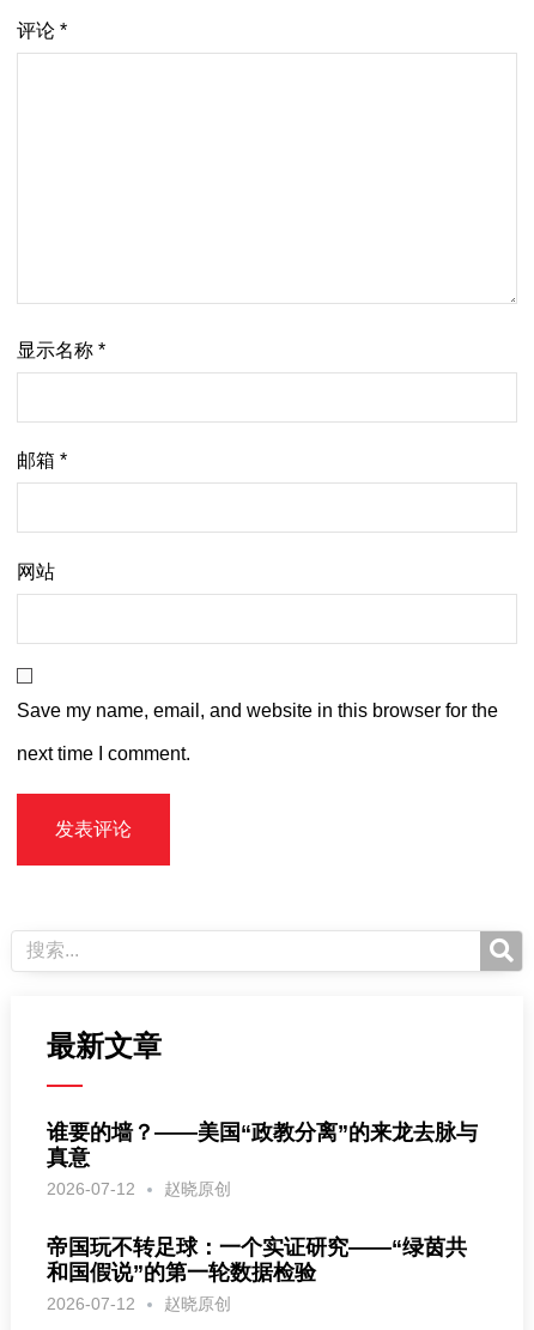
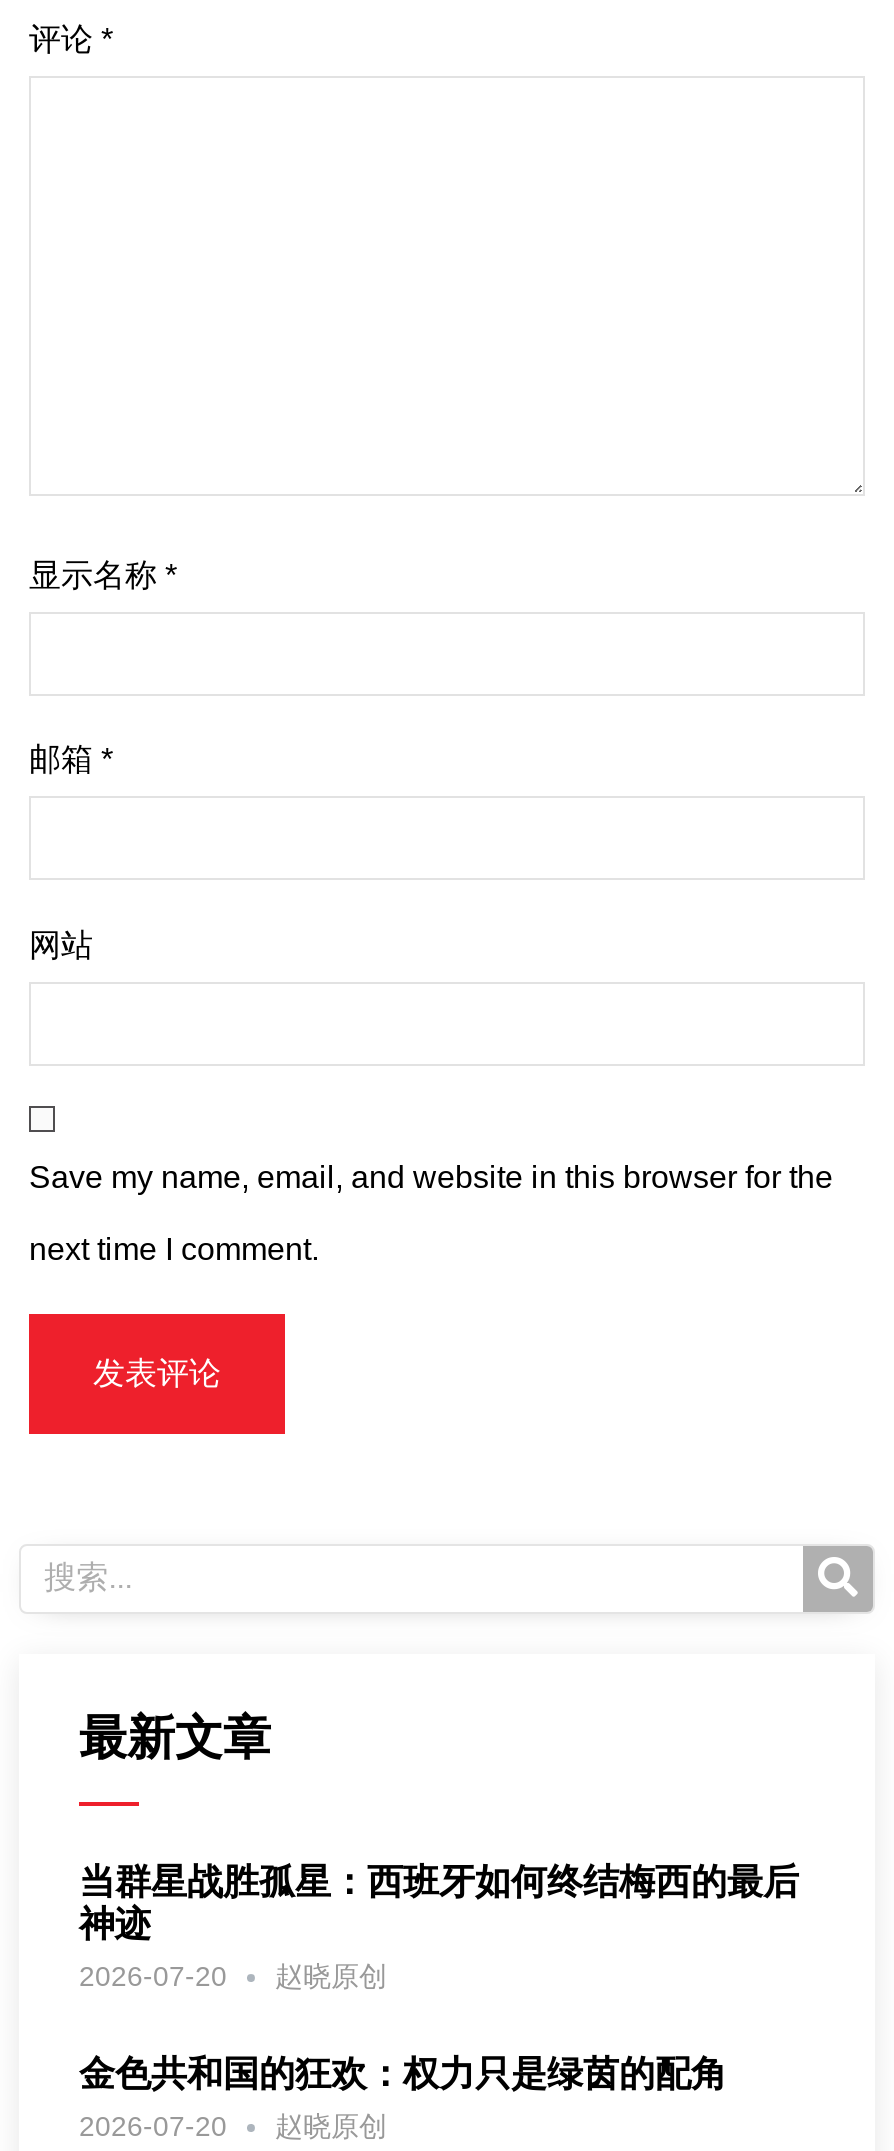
[47,1120,478,1198] 谁要的墙？——美国“政教分离”的来龙去脉与 | 真意 | 2026-07-12 -> [79,1862,799,1992] 当群星战胜孤星：西班牙如何终结梅西的最后 | 神迹 | 2026-07-20
[47,1235,467,1313] 帝国玩不转足球：一个实证研究——“绿茵共 | 和国假说”的第一轮数据检验 | 2026-07-12 -> [79,2054,727,2142] 金色共和国的狂欢：权力只是绿茵的配角 | 2026-07-20

